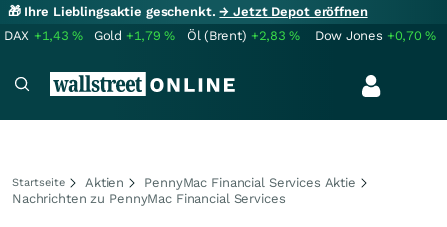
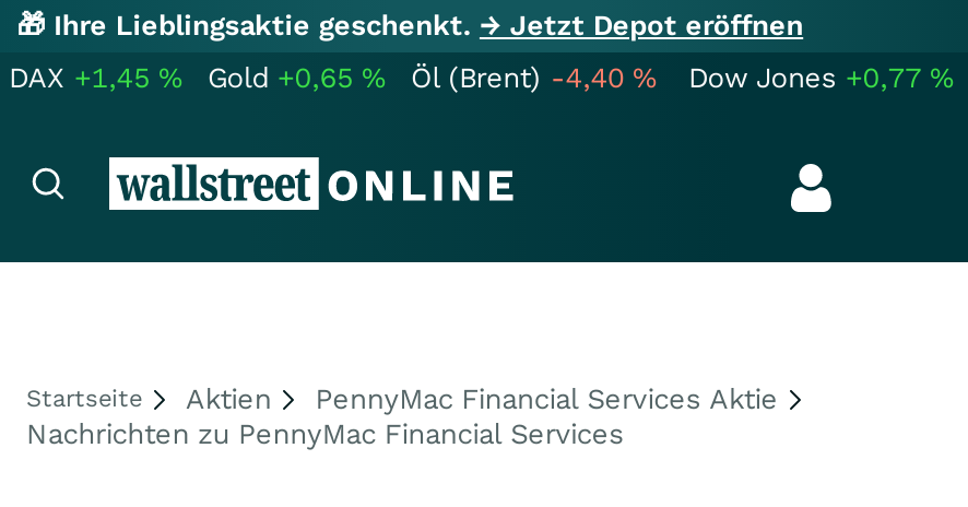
[4,28,83,43] DAX +1,43% -> [9,61,182,94] DAX +1,45%
[94,28,175,43] Gold +1,79% -> [208,61,385,94] Gold +0,65%
[187,28,300,43] Öl (Brent) +2,83% -> [411,61,656,94] Öl (Brent) -4,40%
[315,28,436,43] Dow Jones +0,70% -> [688,61,953,94] Dow Jones +0,77%

